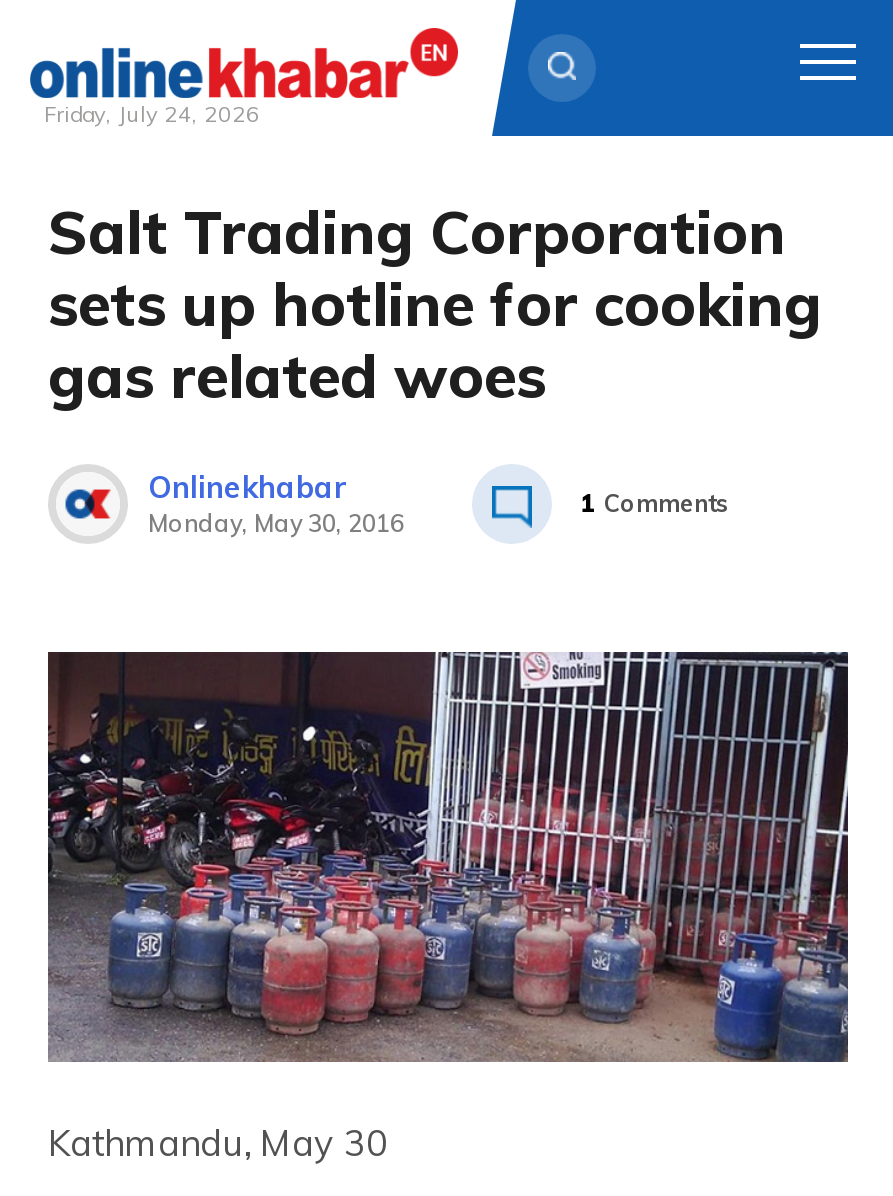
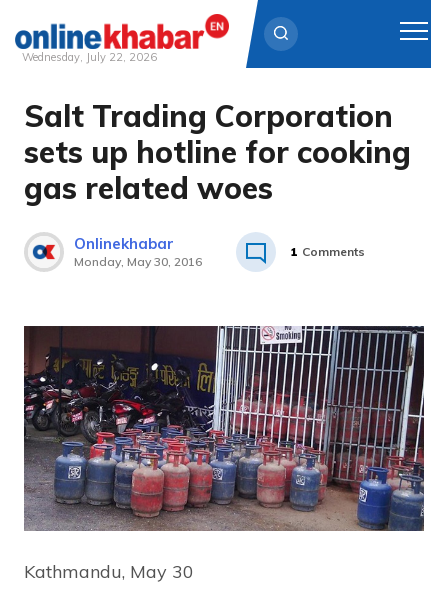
[44,100,260,128] Friday, July 24, 2026 -> [22,50,157,64] Wednesday, July 22, 2026

